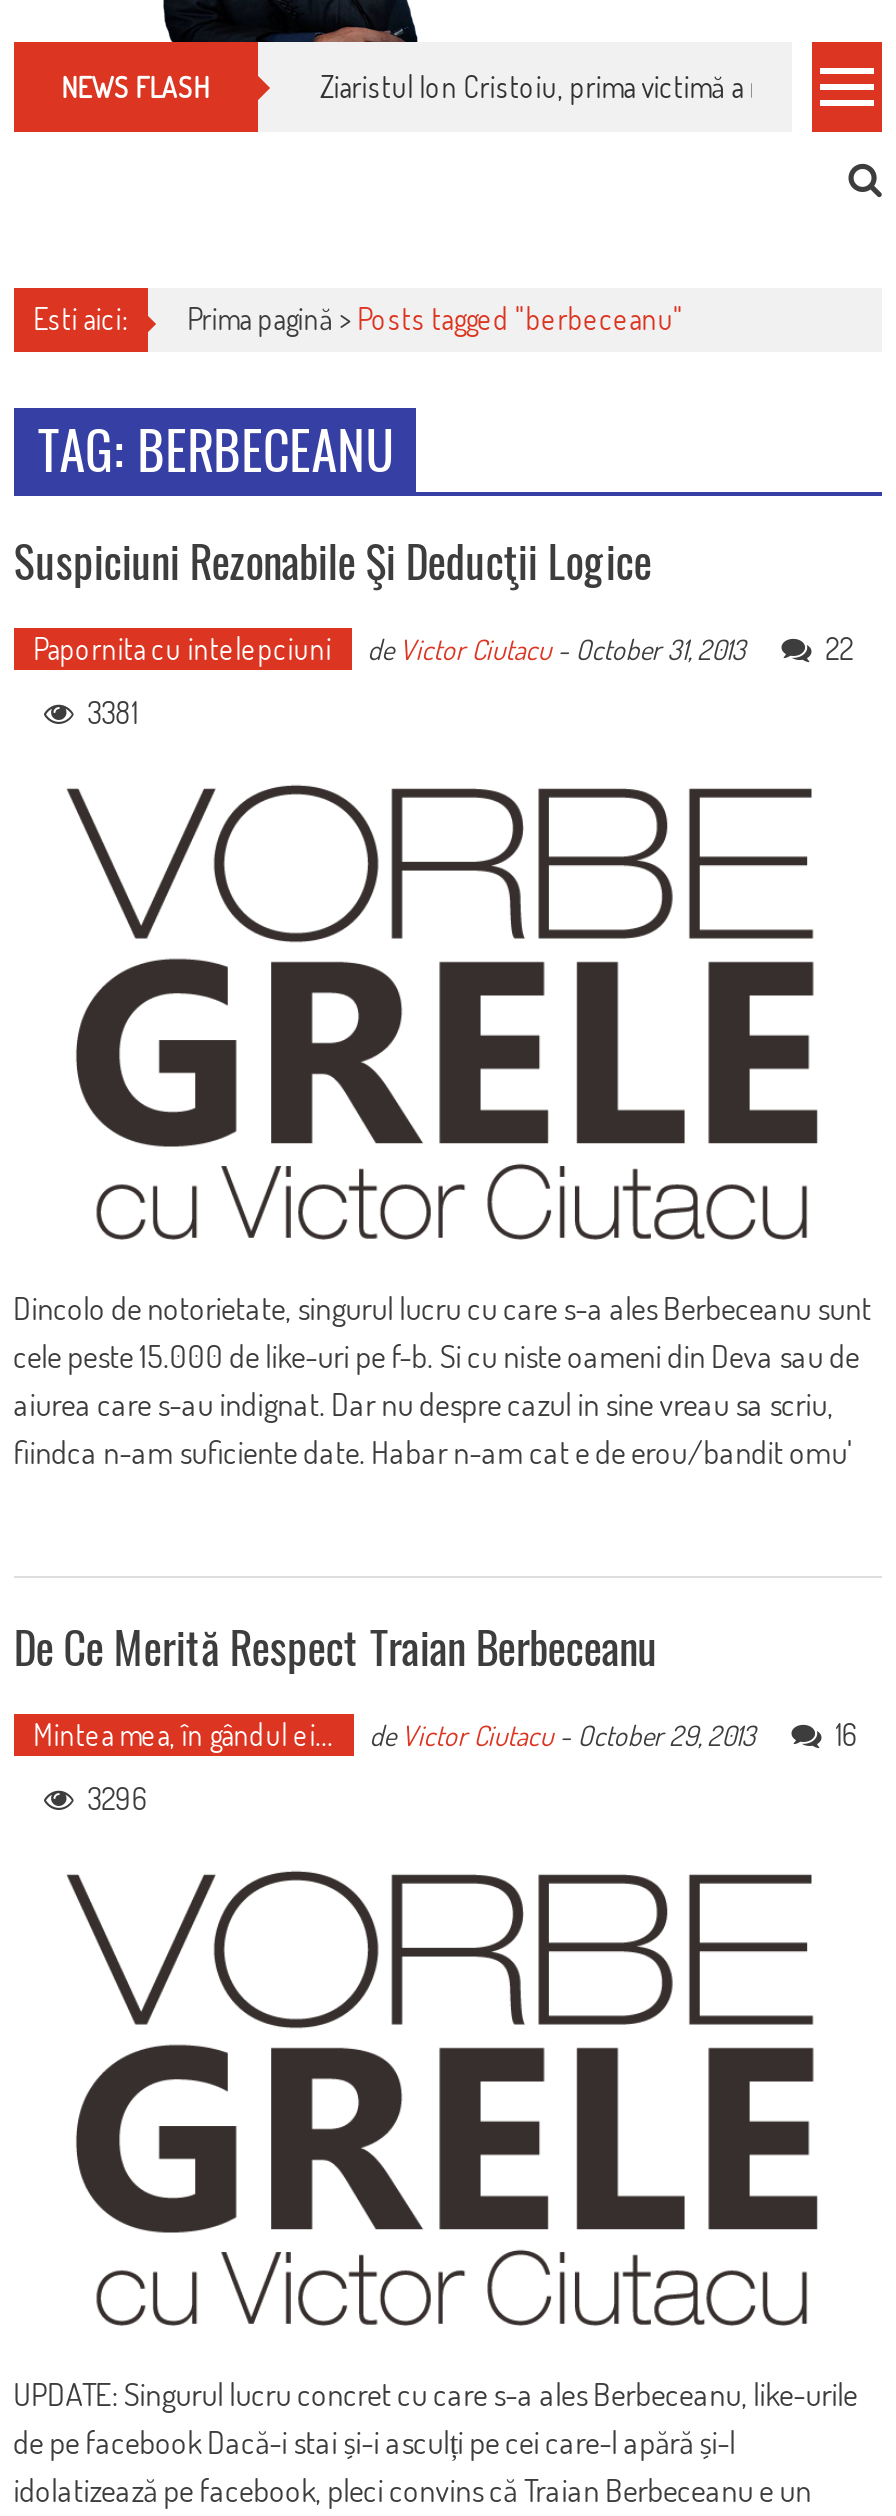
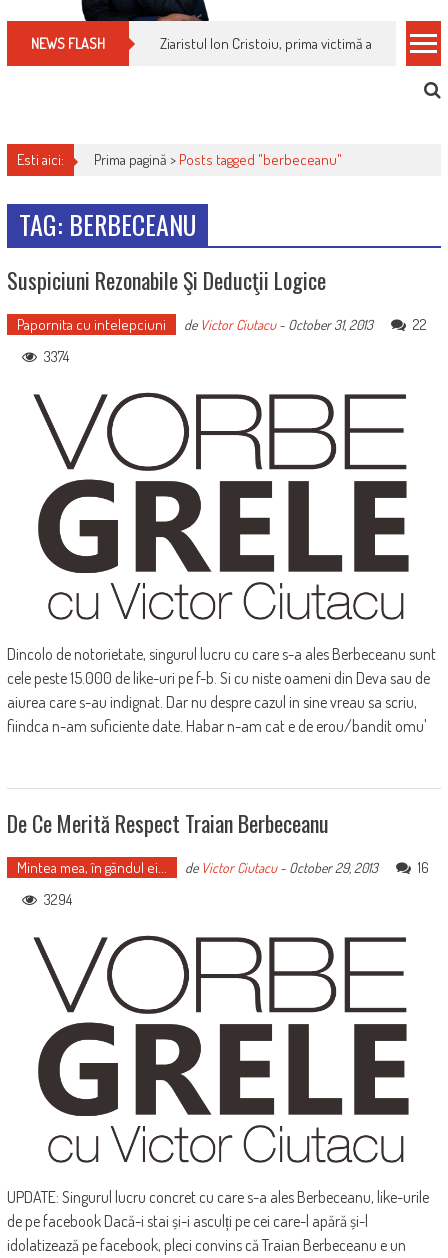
[87,695,137,733] 3381 -> [44,347,69,366] 3374
[87,1781,147,1819] 3296 -> [44,890,72,909] 3294

